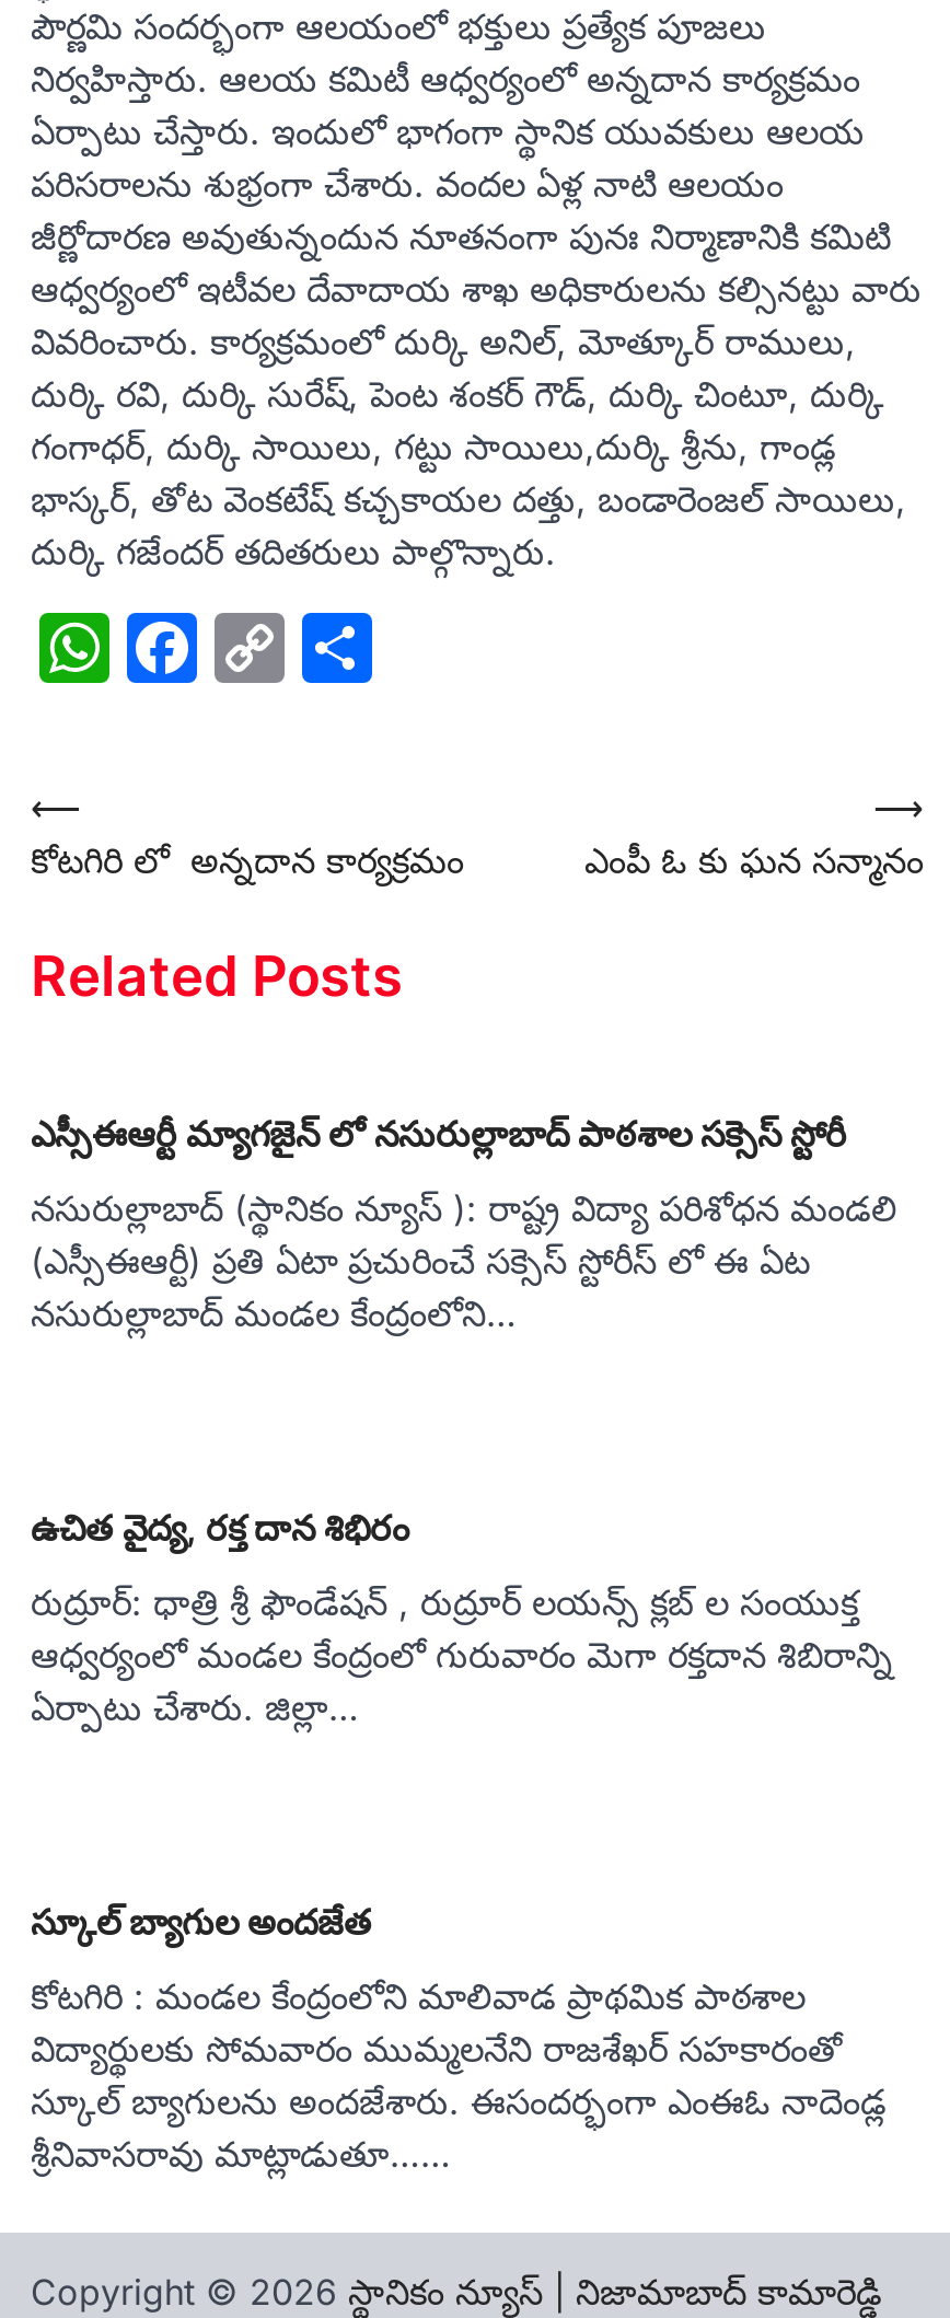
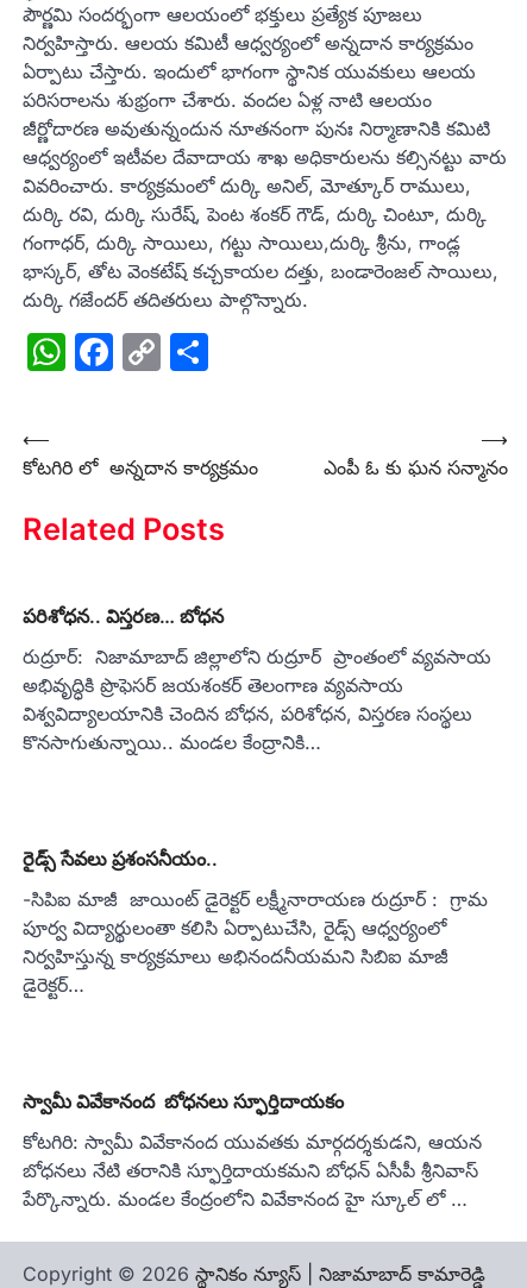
[31,1112,847,1155] ఎస్సీఈఆర్టీ మ్యాగజైన్ లో నసురుల్లాబాద్ పాఠశాల సక్సెస్ స్టోరీ -> [23,604,224,628] పరిశోధన.. విస్తరణ… బోధన
[31,1186,897,1335] నసురుల్లాబాద్ (స్థానికం న్యూస్ ): రాష్ట్ర విద్యా పరిశోధన మండలి | (ఎస్సీఈఆర్టీ) ప్రతి ఏటా ప్రచురించే సక్సెస్ స్టోరీస్ లో ఈ ఏట | నసురుల్లాబాద్ మండల కేంద్రంలోని… -> [23,644,491,754] రుద్రూర్: నిజామాబాద్ జిల్లాలోని రుద్రూర్ ప్రాంతంలో వ్యవసాయ | అభివృద్ధికి ప్రొఫెసర్ జయశంకర్ తెలంగాణ వ్యవసాయ | విశ్వవిద్యాలయానికి చెందిన బోధన, పరిశోధన, విస్తరణ సంస్థలు | కొనసాగుతున్నాయి.. మండల కేంద్రానికి…
[31,1506,409,1549] ఉచిత వైద్య, రక్త దాన శిభిరం -> [23,847,218,870] రైడ్స్ సేవలు ప్రశంసనీయం..
[31,1580,893,1729] రుద్రూర్: ధాత్రి శ్రీ ఫౌండేషన్ , రుద్రూర్ లయన్స్ క్లబ్ ల సంయుక్త | ఆధ్వర్యంలో మండల కేంద్రంలో గురువారం మెగా రక్తదాన శిబిరాన్ని | ఏర్పాటు చేశారు. జిల్లా… -> [23,887,488,997] -సిపిఐ మాజీ జాయింట్ డైరెక్టర్ లక్ష్మీనారాయణ రుద్రూర్ : గ్రామ | పూర్వ విద్యార్థులంతా కలిసి ఏర్పాటుచేసి, రైడ్స్ ఆధ్వర్యంలో | నిర్వహిస్తున్న కార్యక్రమాలు అభినందనీయమని సిబిఐ మాజీ | డైరెక్టర్…
[31,1900,372,1943] స్కూల్ బ్యాగుల అందజేత -> [23,1089,344,1113] స్వామీ వివేకానంద బోధనలు స్ఫూర్తిదాయకం
[31,1974,887,2176] కోటగిరి : మండల కేంద్రంలోని మాలివాడ ప్రాథమిక పాఠశాల | విద్యార్థులకు సోమవారం ముమ్మలనేని రాజశేఖర్ సహకారంతో | స్కూల్ బ్యాగులను అందజేశారు. ఈసందర్భంగా ఎంఈఓ నాదెండ్ల | శ్రీనివాసరావు మాట్లాడుతూ…… -> [23,1130,482,1211] కోటగిరి: స్వామీ వివేకానంద యువతకు మార్గదర్శకుడని, ఆయన | బోధనలు నేటి తరానికి స్ఫూర్తిదాయకమని బోధన్ ఏసీపీ శ్రీనివాస్ | పేర్కొన్నారు. మండల కేంద్రంలోని వివేకానంద హై స్కూల్ లో …

